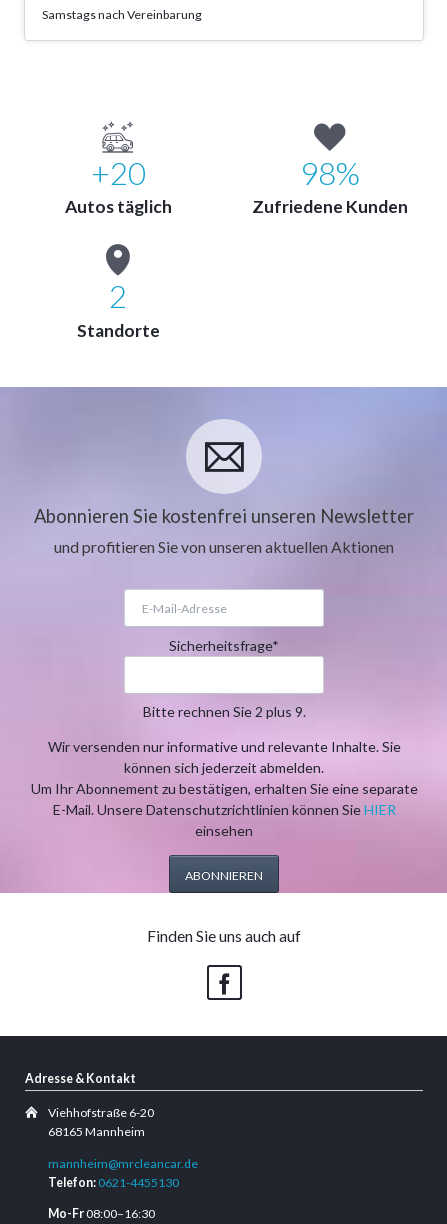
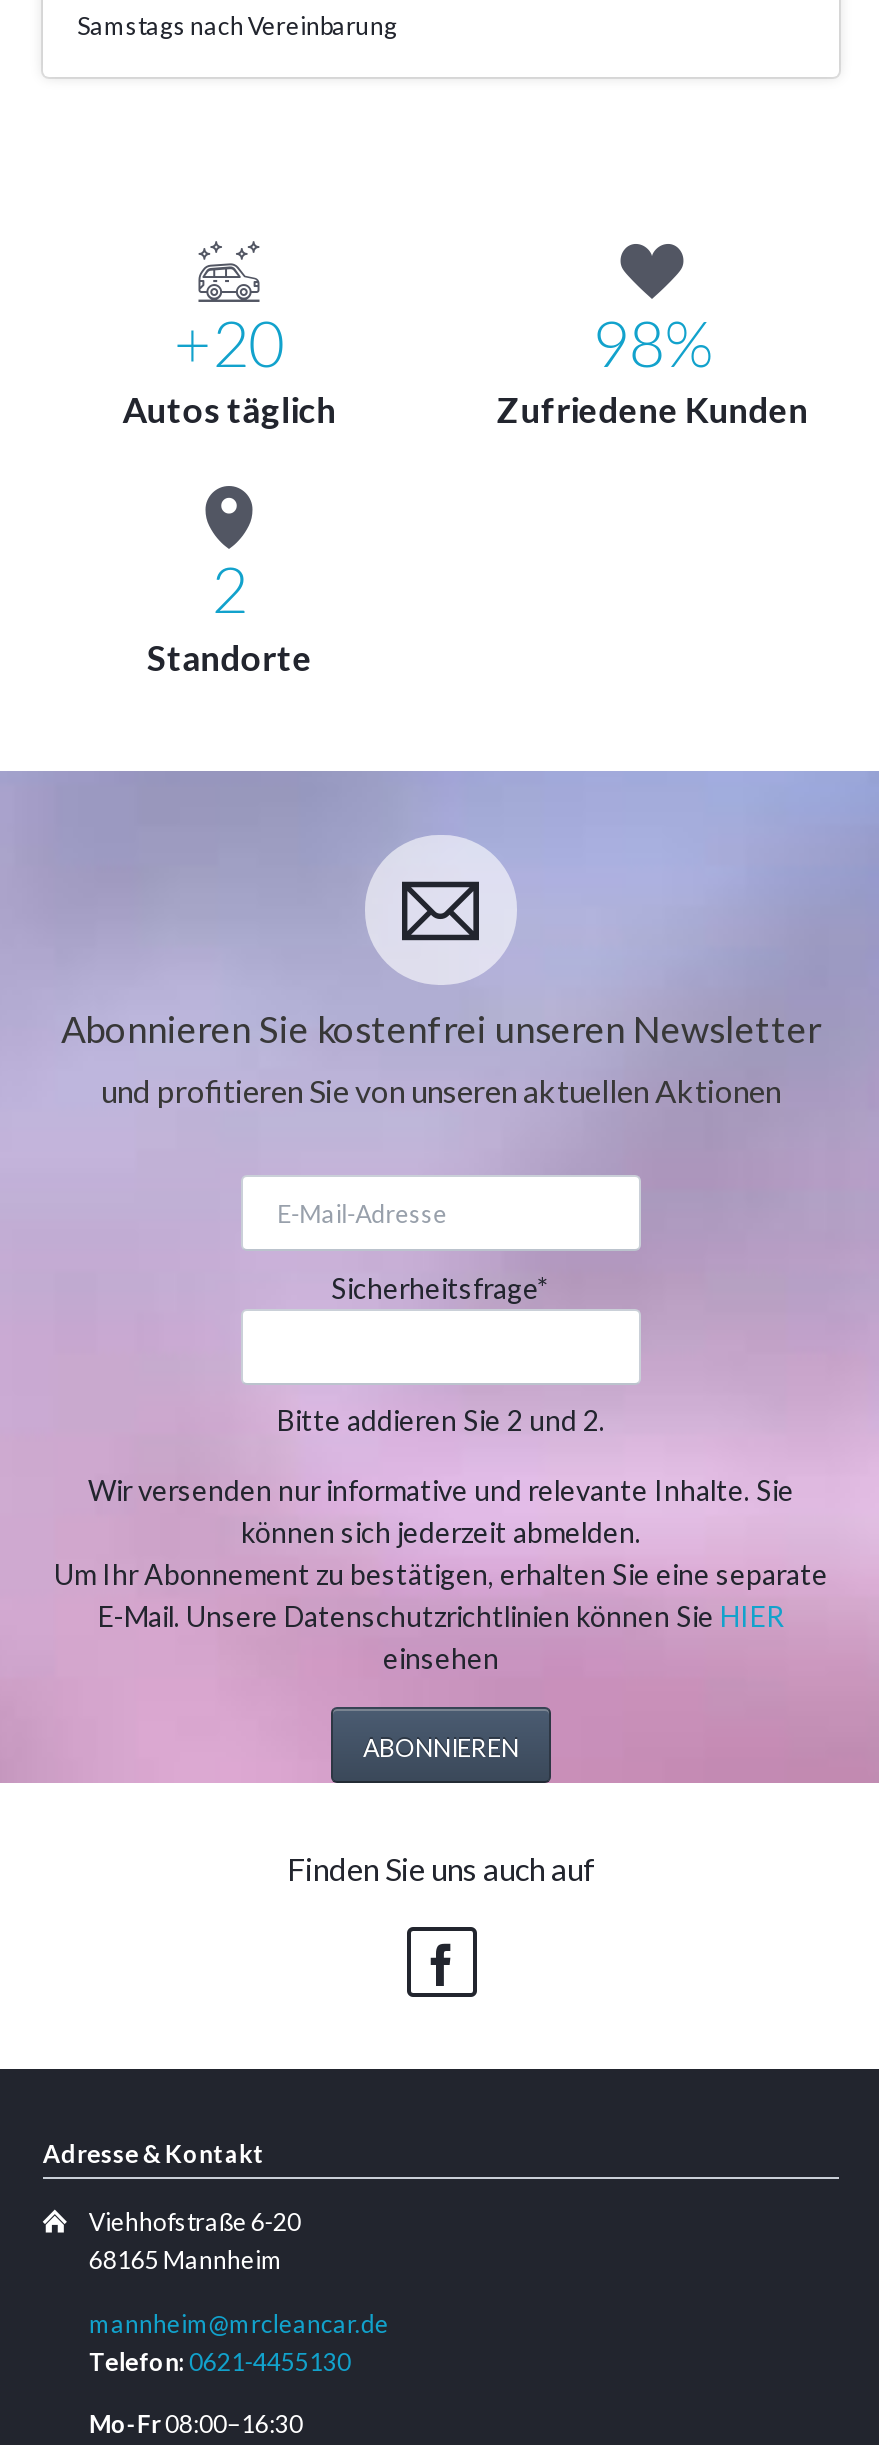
[142,703,305,720] Bitte rechnen Sie 2 plus 9. -> [277,1404,605,1438] Bitte addieren Sie 2 und 2.

